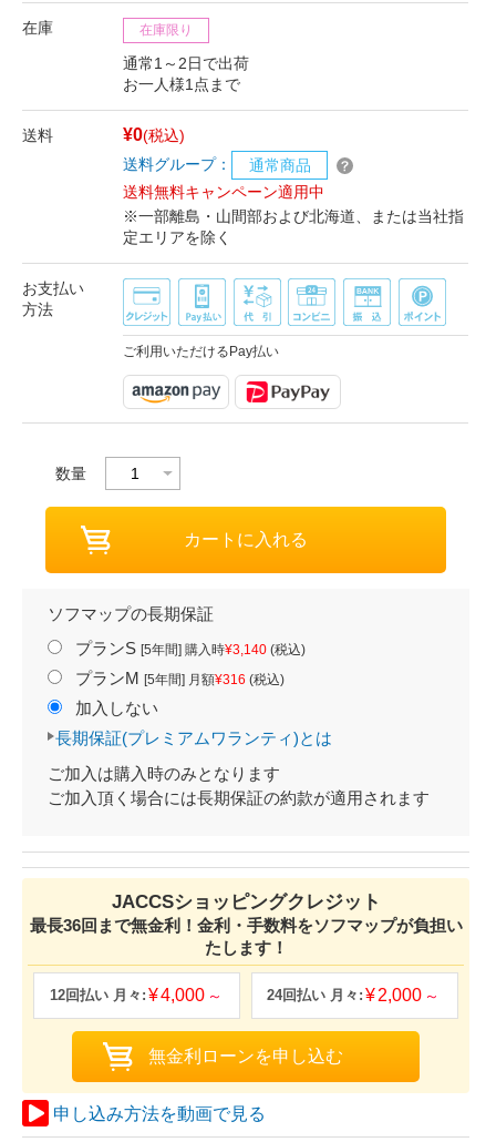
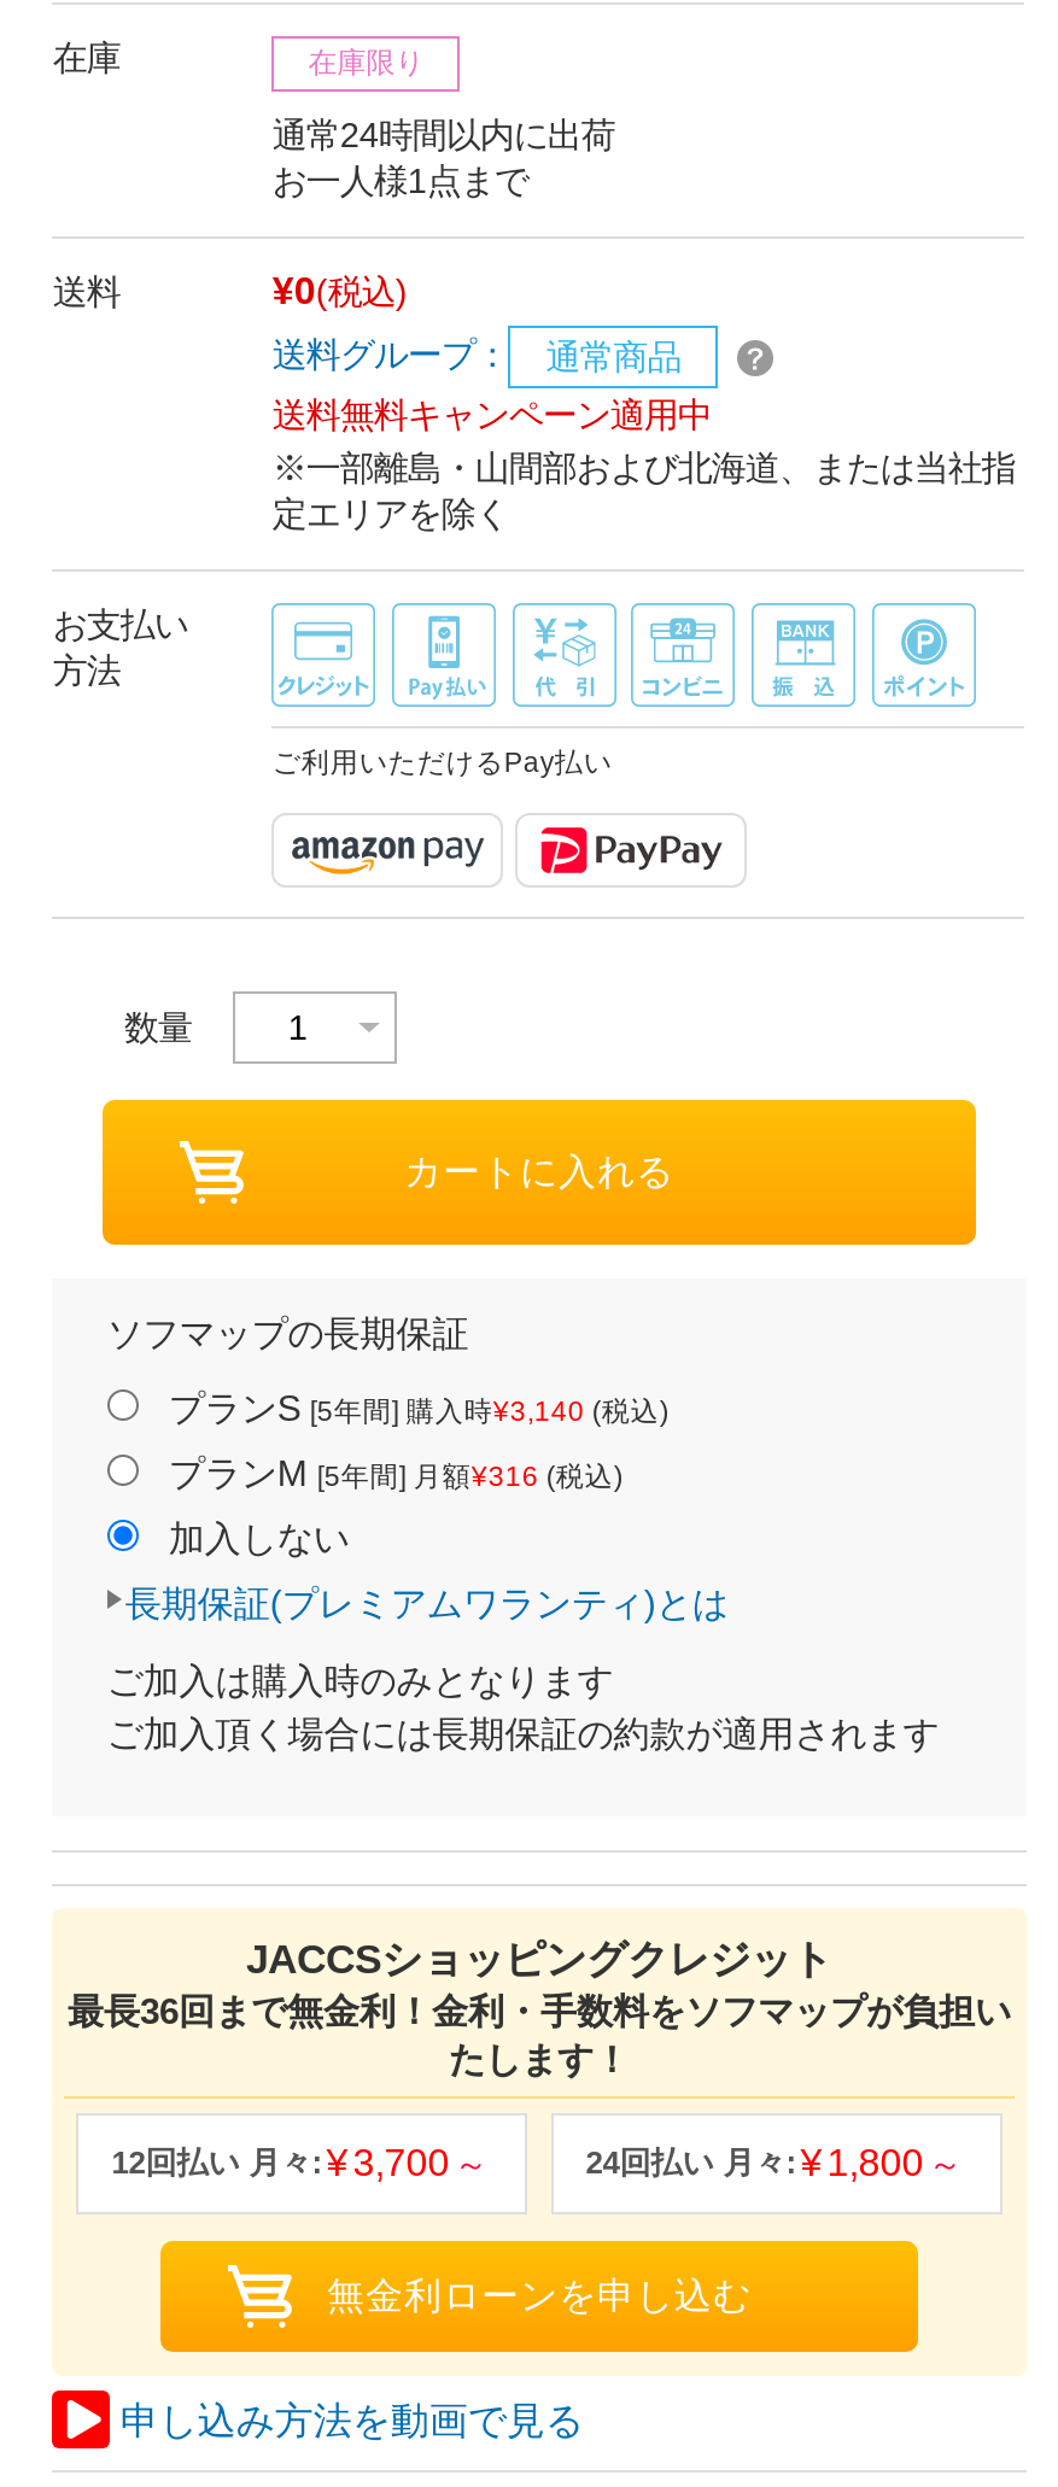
[123,55,250,73] 通常1～2日で出荷 -> [272,117,615,155] 通常24時間以内に出荷
[160,986,204,1005] 4,000 -> [353,2142,449,2183] 3,700
[378,986,422,1005] 2,000 -> [827,2142,924,2183] 1,800

